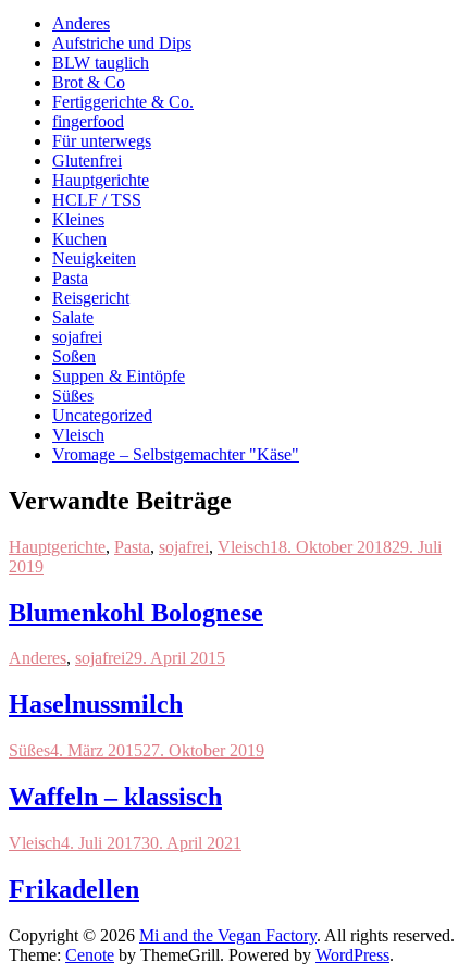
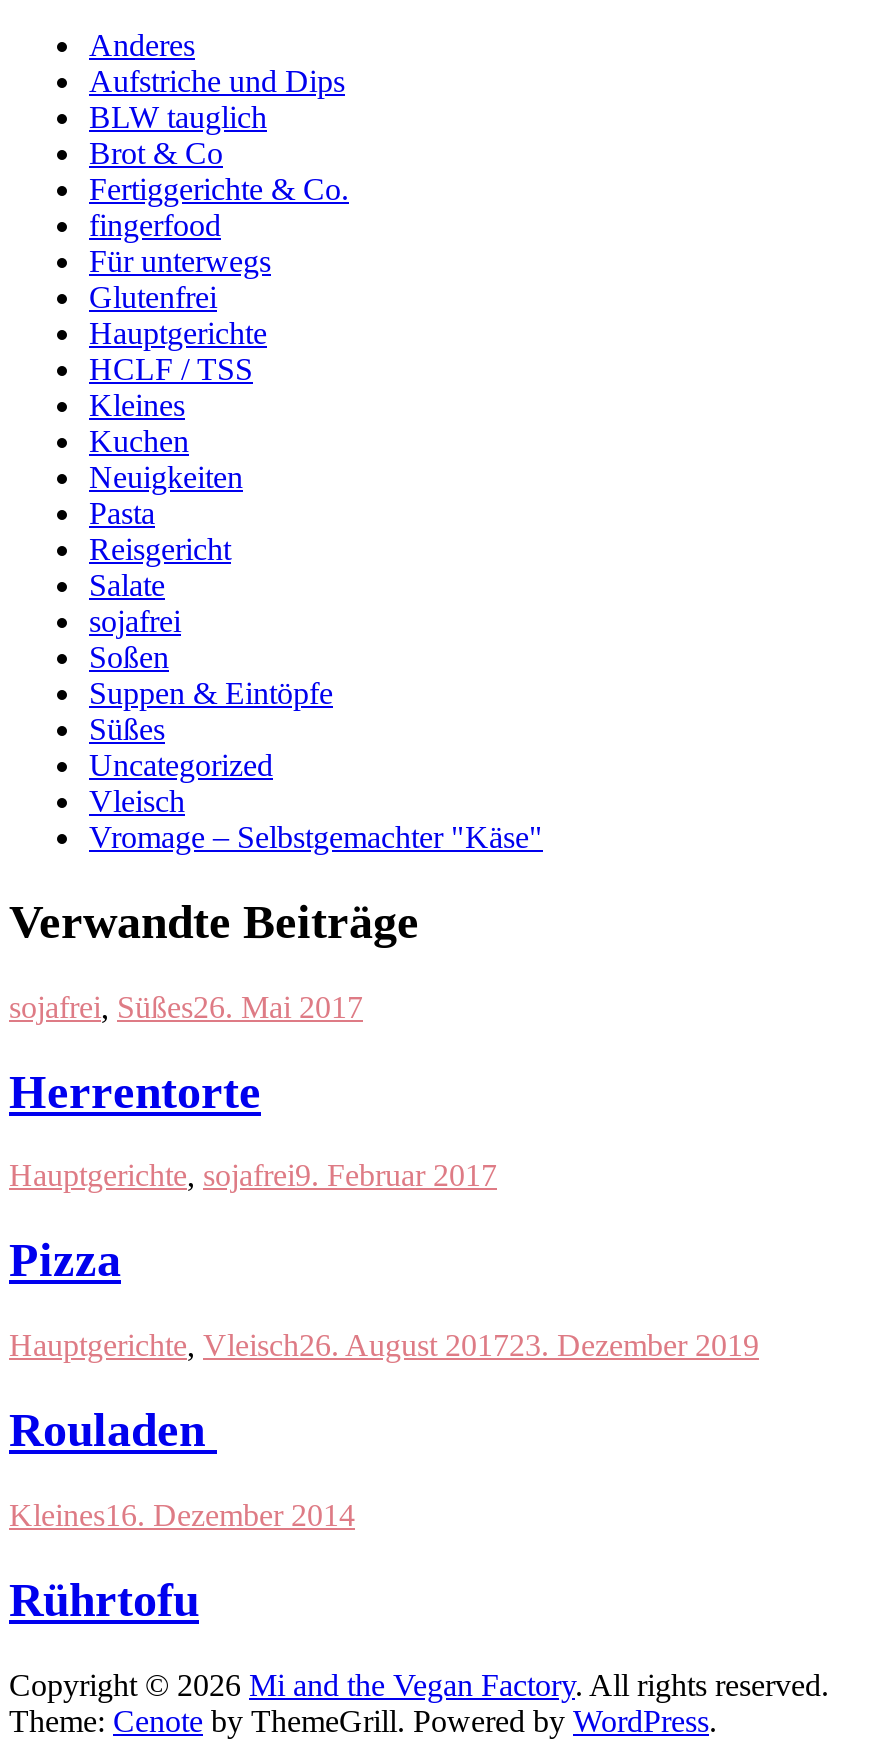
[9,537,442,575] Hauptgerichte, Pasta, sojafrei, Vleisch 18. Oktober 201829. Juli | 2019 -> [9,989,363,1023] sojafrei, Süßes26. Mai 2017
[9,598,263,626] Blumenkohl Bolognese -> [9,1065,261,1117] Herrentorte
[9,649,225,668] Anderes, sojafrei29. April 2015 -> [9,1159,497,1193] Hauptgerichte, sojafrei9. Februar 2017
[9,690,183,719] Haselnussmilch -> [9,1235,121,1287] Pizza
[9,741,264,760] Süßes4. März 201527. Oktober 2019 -> [9,1329,759,1363] Hauptgerichte, Vleisch26. August 201723. Dezember 2019
[9,783,222,811] Waffeln – klassisch -> [9,1404,217,1456] Rouladen
[9,834,241,852] Vleisch4. Juli 201730. April 2021 -> [9,1498,355,1532] Kleines16. Dezember 2014
[9,875,139,903] Frikadellen -> [9,1574,199,1626] Rührtofu

